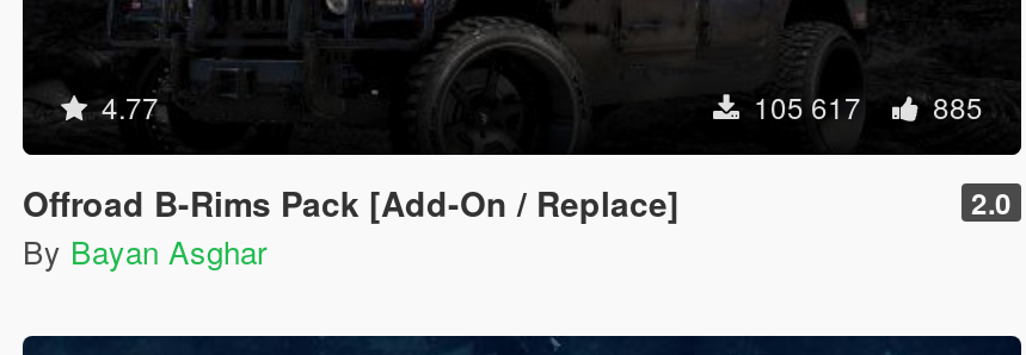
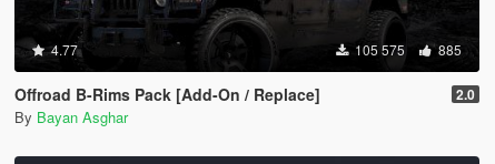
[747,85,983,125] 105 617 885 -> [352,39,462,58] 105 575 885

